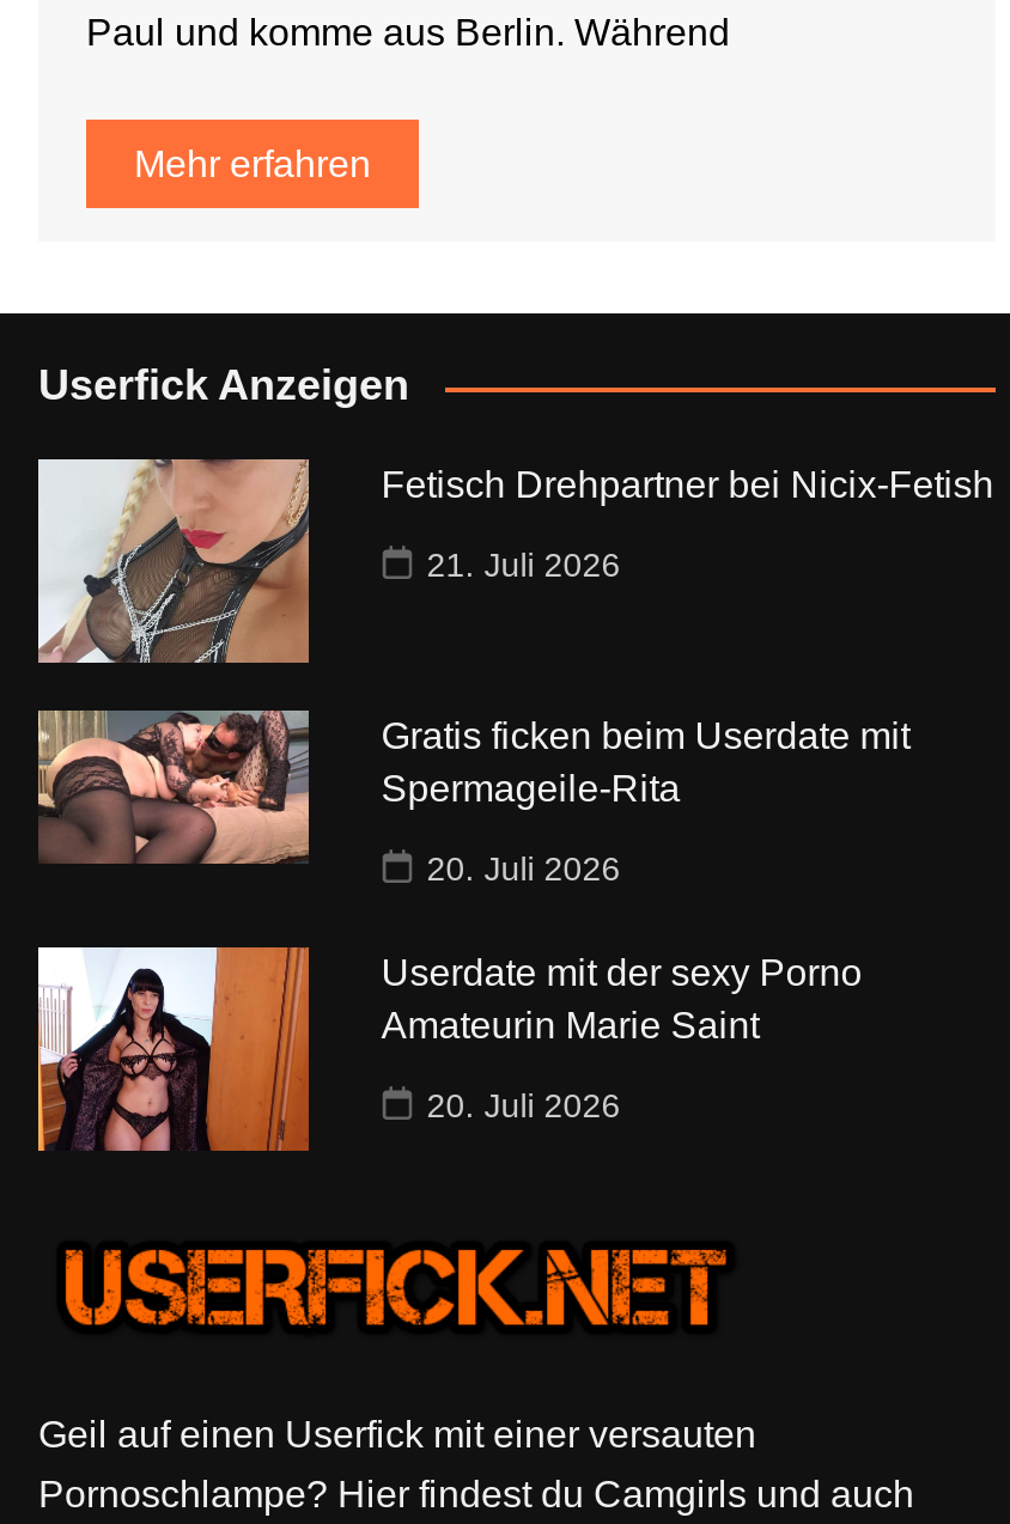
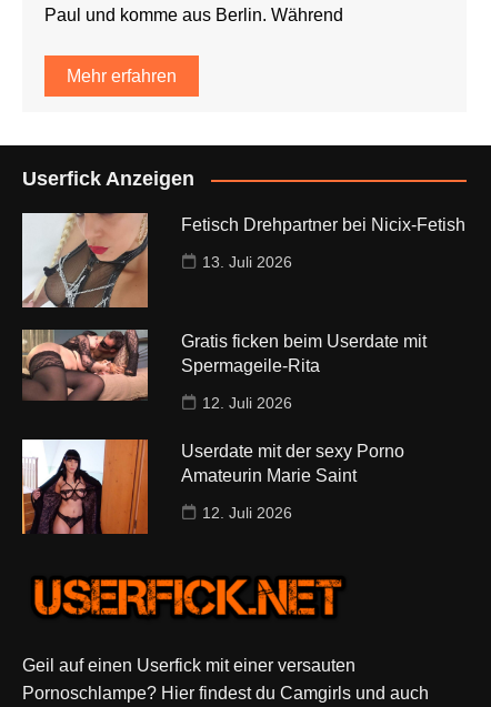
[427,545,621,584] 21. Juli 2026 -> [203,253,292,271] 13. Juli 2026
[427,849,621,888] 20. Juli 2026 -> [203,394,292,412] 12. Juli 2026
[427,1086,621,1124] 20. Juli 2026 -> [203,504,292,522] 12. Juli 2026

